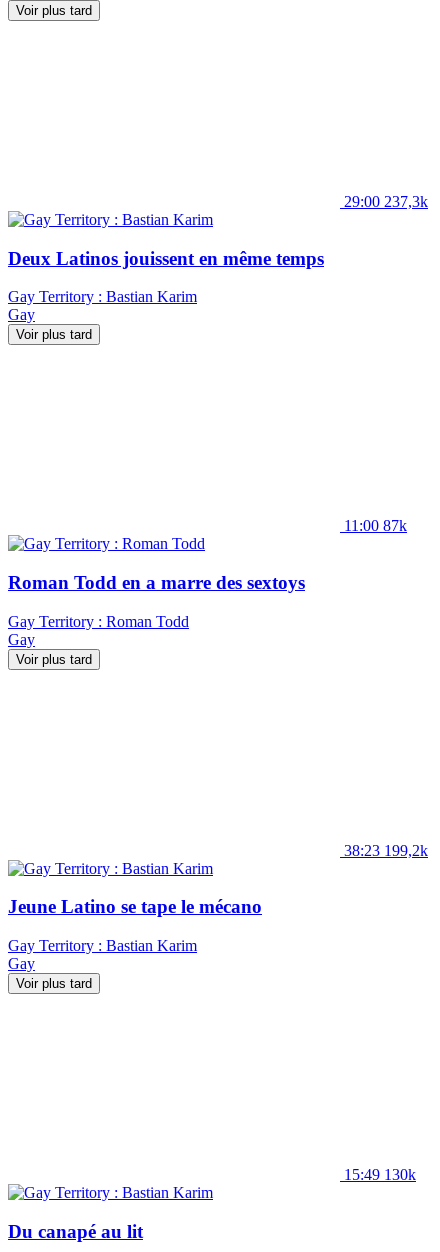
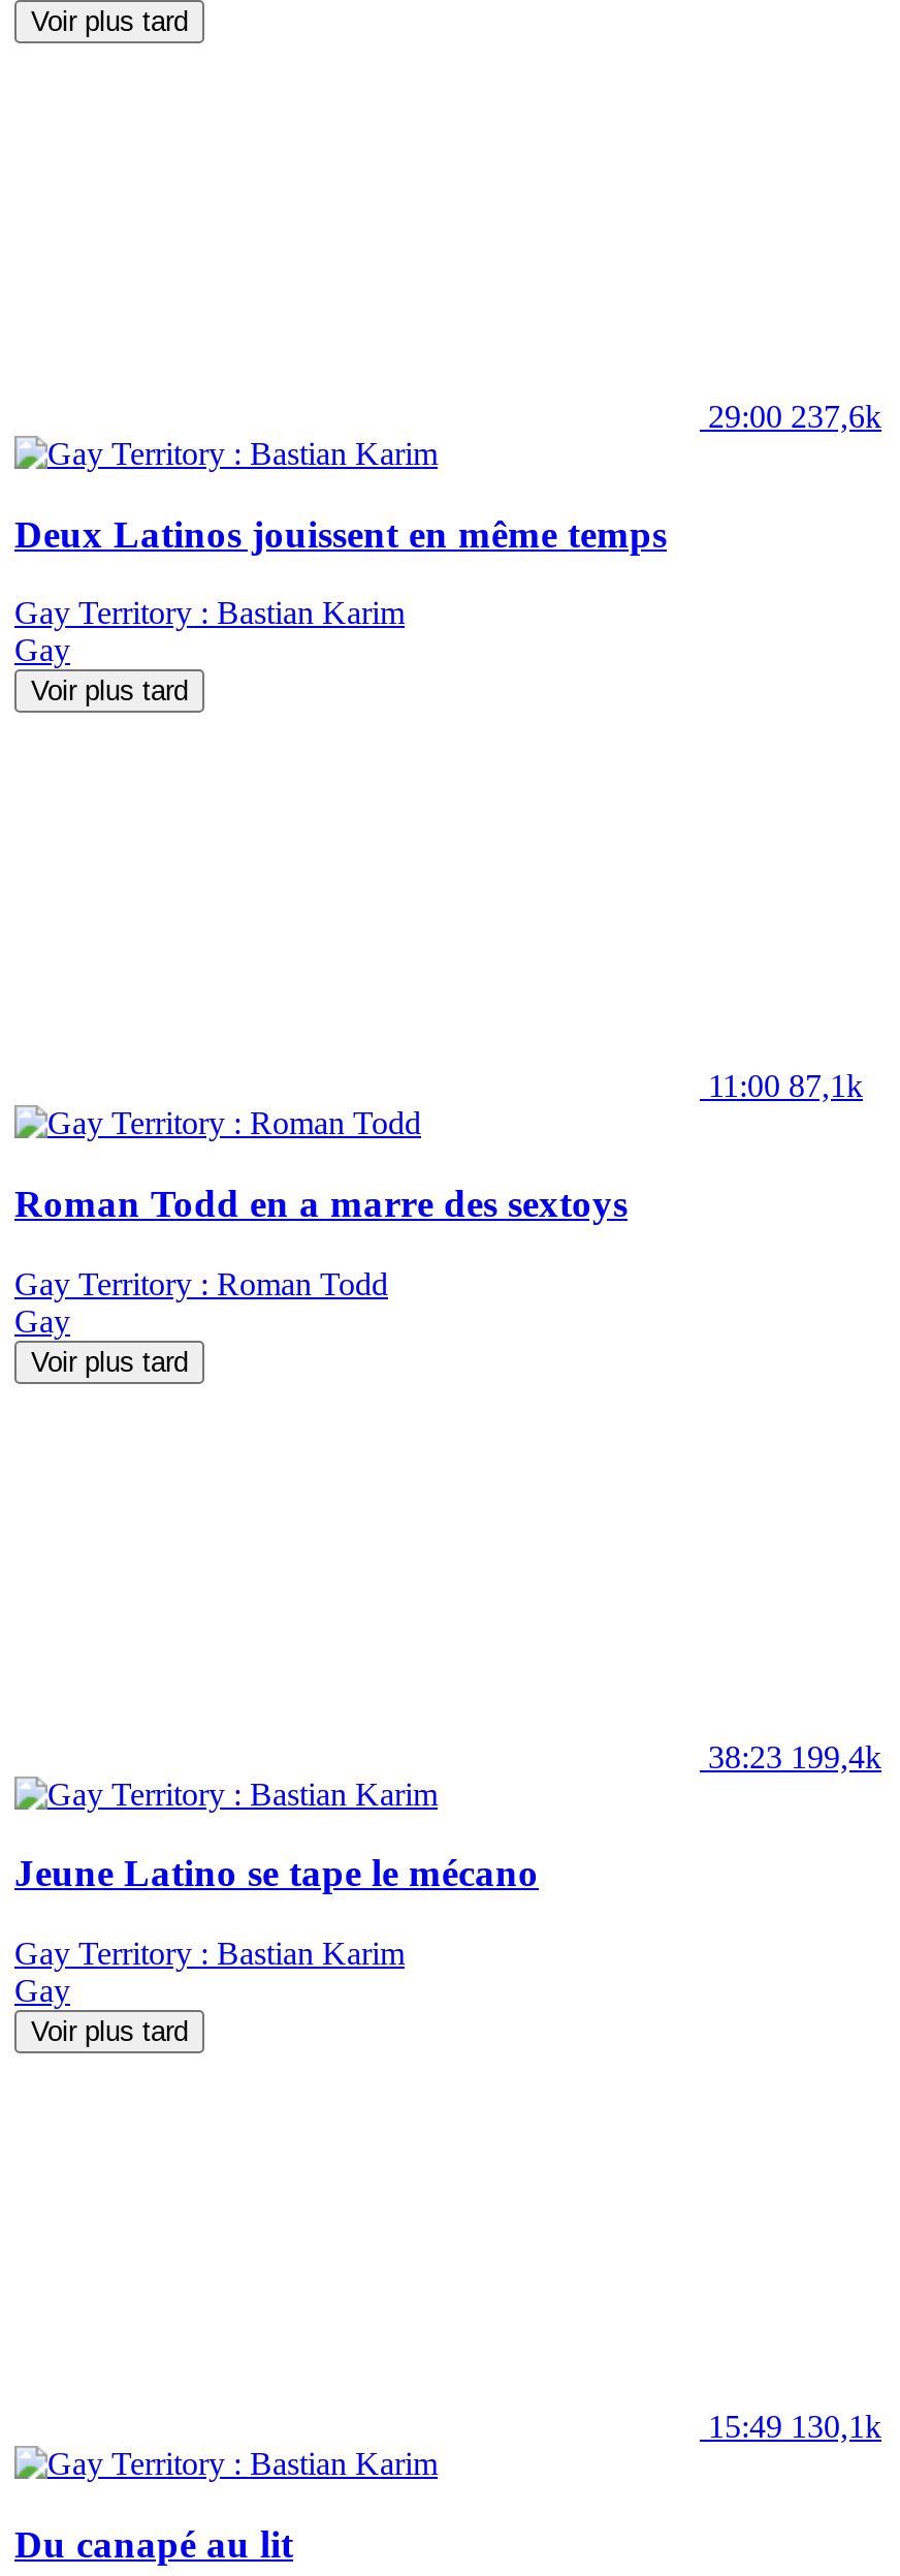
[344,193,428,210] 29:00 237,3k -> [708,398,881,434] 29:00 237,6k
[344,517,407,534] 11:00 87k -> [708,1069,863,1104] 11:00 87,1k
[344,842,428,859] 38:23 199,2k -> [708,1739,881,1774] 38:23 199,4k
[344,1166,416,1183] 15:49 130k -> [708,2409,881,2444] 15:49 130,1k

